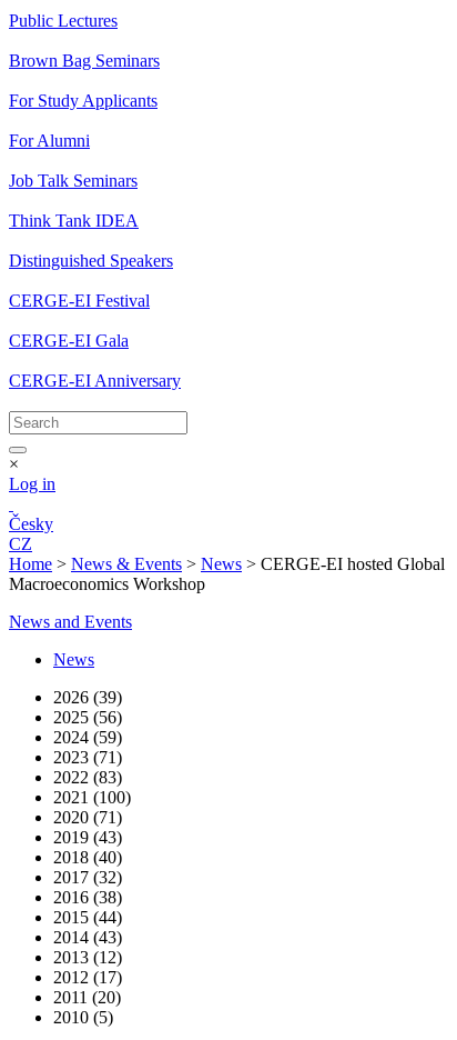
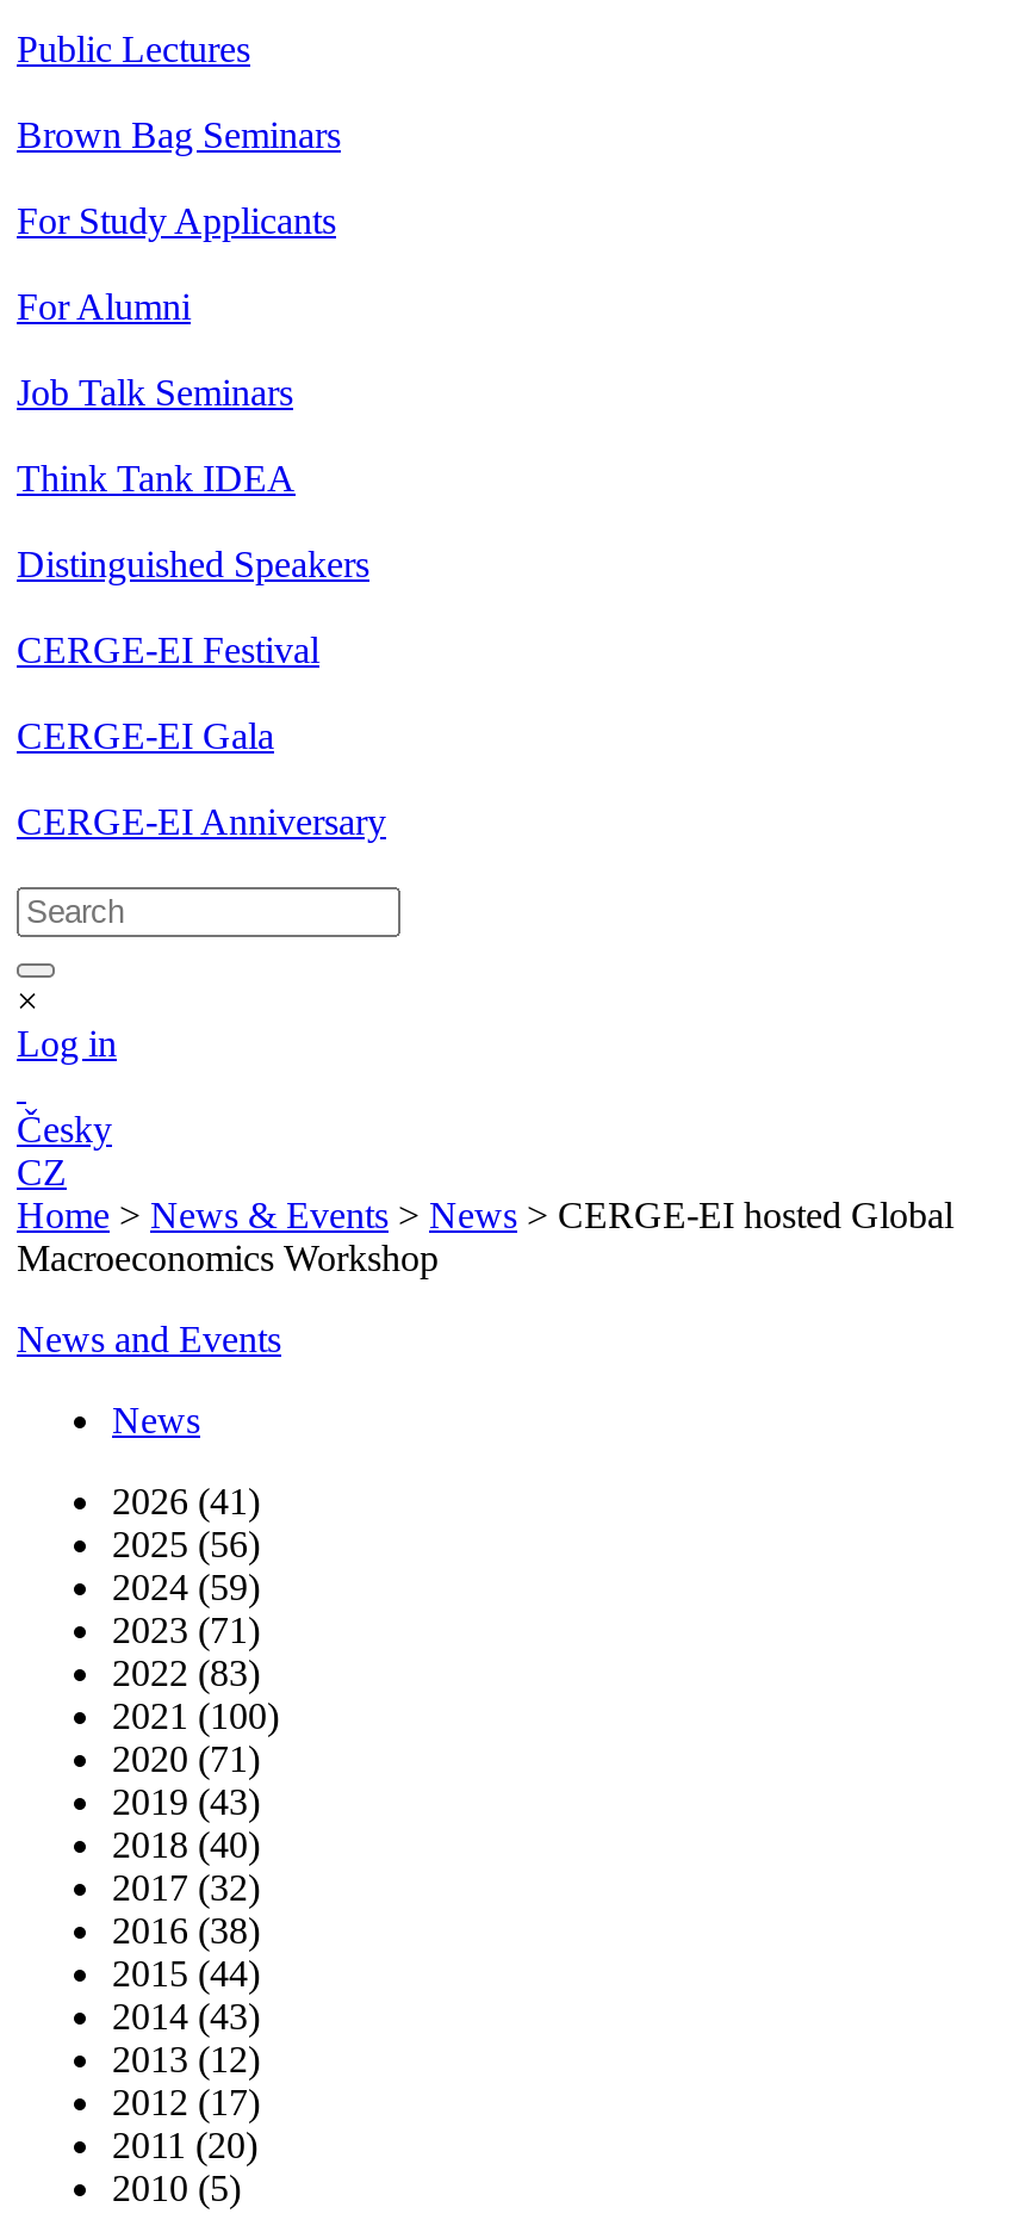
[53,688,122,707] 2026 (39) -> [112,1481,260,1521] 2026 (41)

